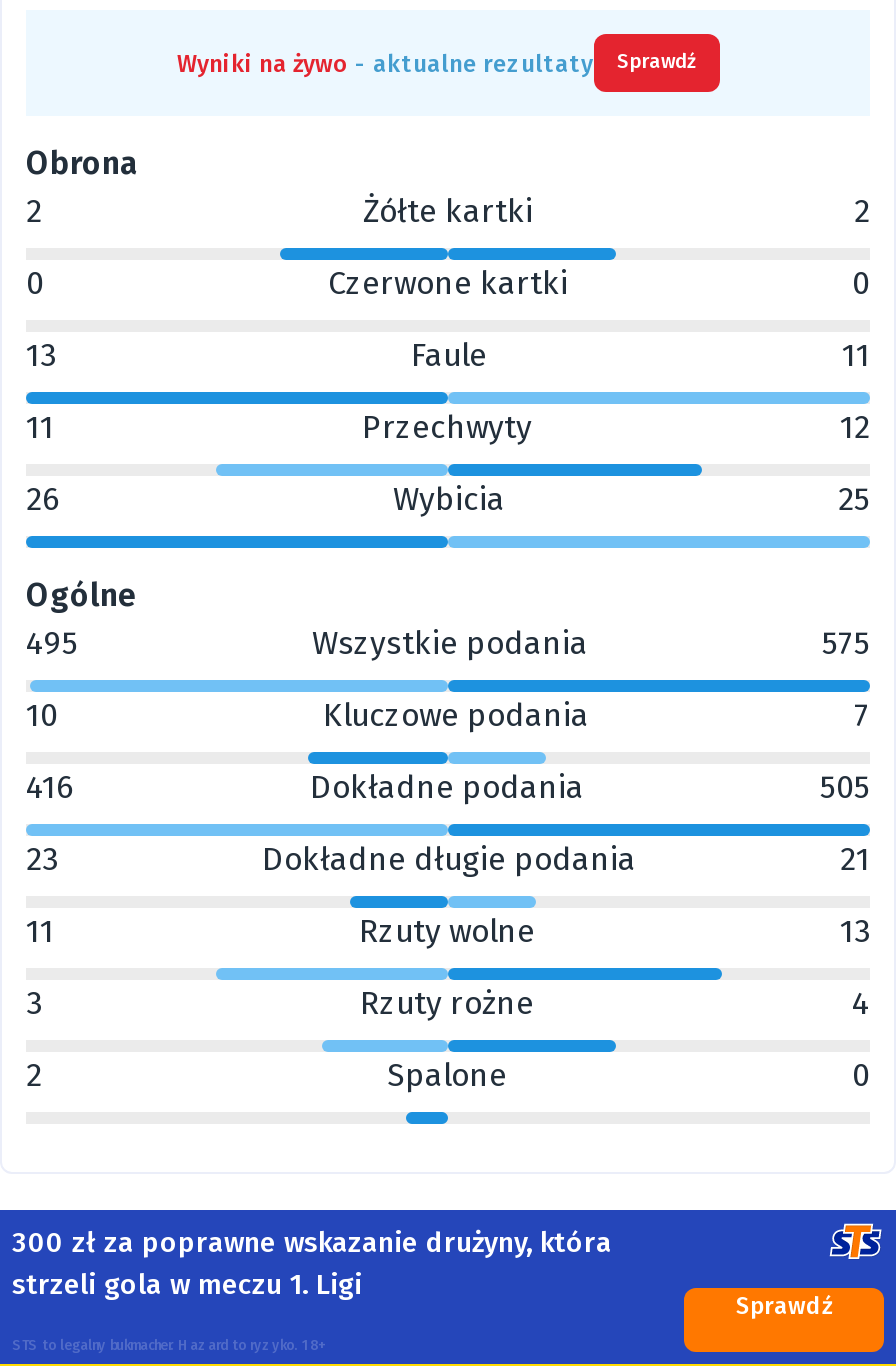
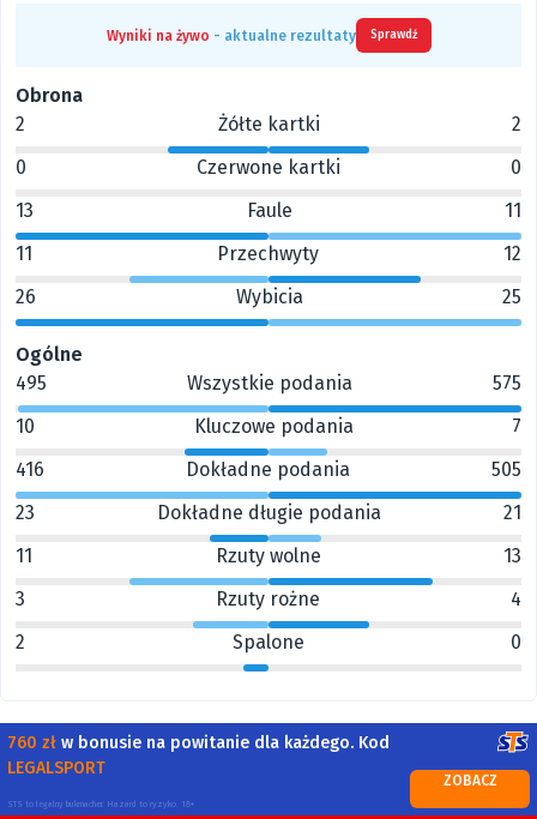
[12,1226,612,1302] 300 zł za poprawne wskazanie drużyny, która | strzeli gola w meczu 1. Ligi -> [7,733,390,778] 760 zł w bonusie na powitanie dla każdego. Kod | LEGALSPORT
[736,1292,832,1320] Sprawdź -> [443,772,497,789] ZOBACZ

